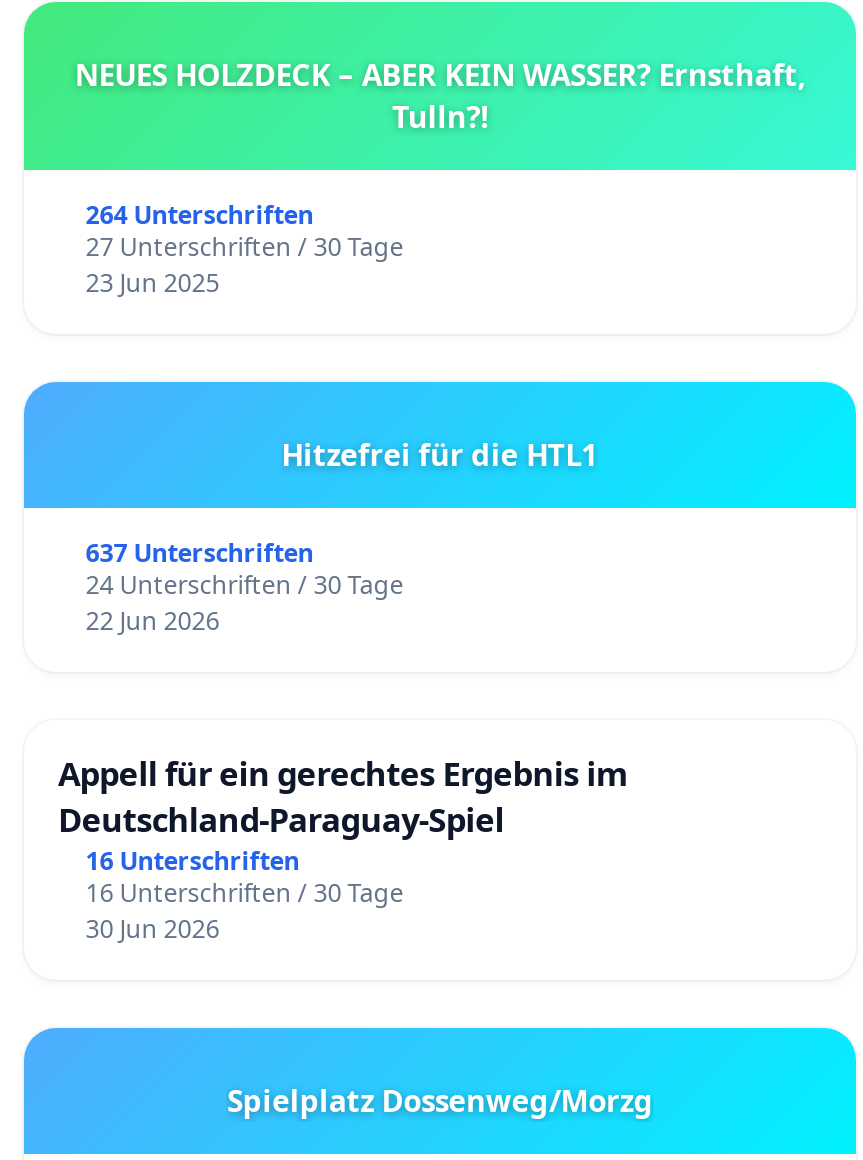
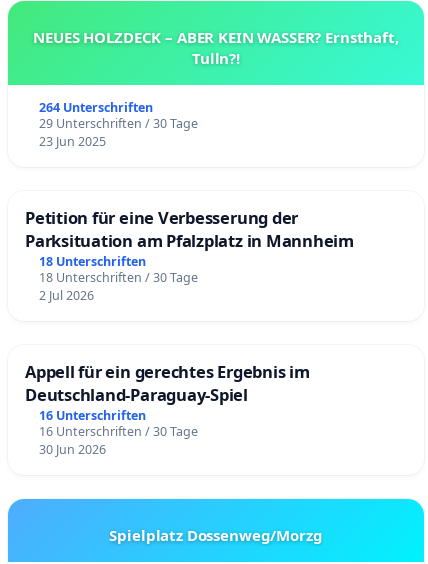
[86,230,404,264] 27 Unterschriften / 30 Tage -> [39,115,198,132] 29 Unterschriften / 30 Tage
[86,434,599,638] Hitzefrei für die HTL1 | 637 Unterschriften | 24 Unterschriften / 30 Tage | 22 Jun 2026 -> [25,206,354,304] Petition für eine Verbesserung der | Parksituation am Pfalzplatz in Mannheim | 18 Unterschriften | 18 Unterschriften / 30 Tage | 2 Jul 2026

